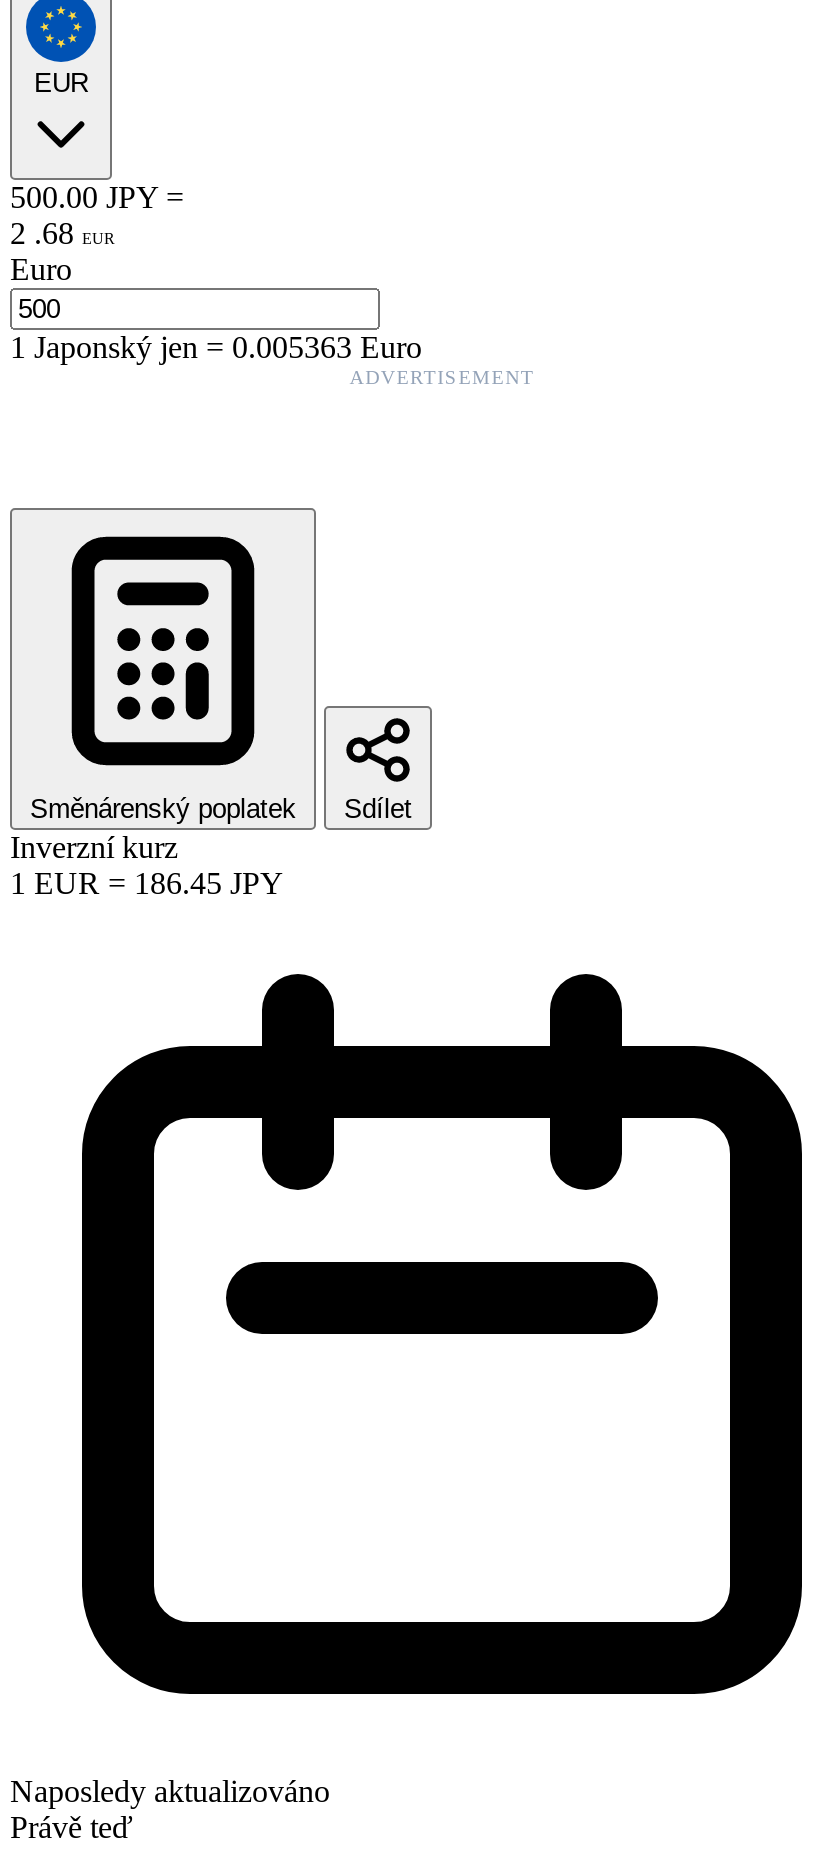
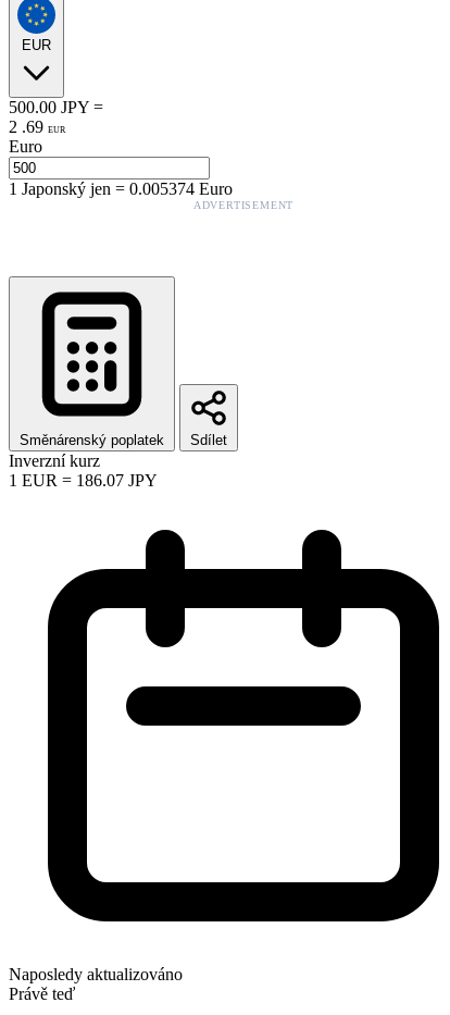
[10,216,114,250] 2 . 68 EUR -> [9,117,65,136] 2 . 69 EUR
[10,330,422,364] 1Japonský jen=0.005363 Euro -> [9,179,233,198] 1Japonský jen=0.005374 Euro
[10,866,284,900] 1 EUR = 186.45 JPY -> [9,471,158,489] 1 EUR = 186.07 JPY

